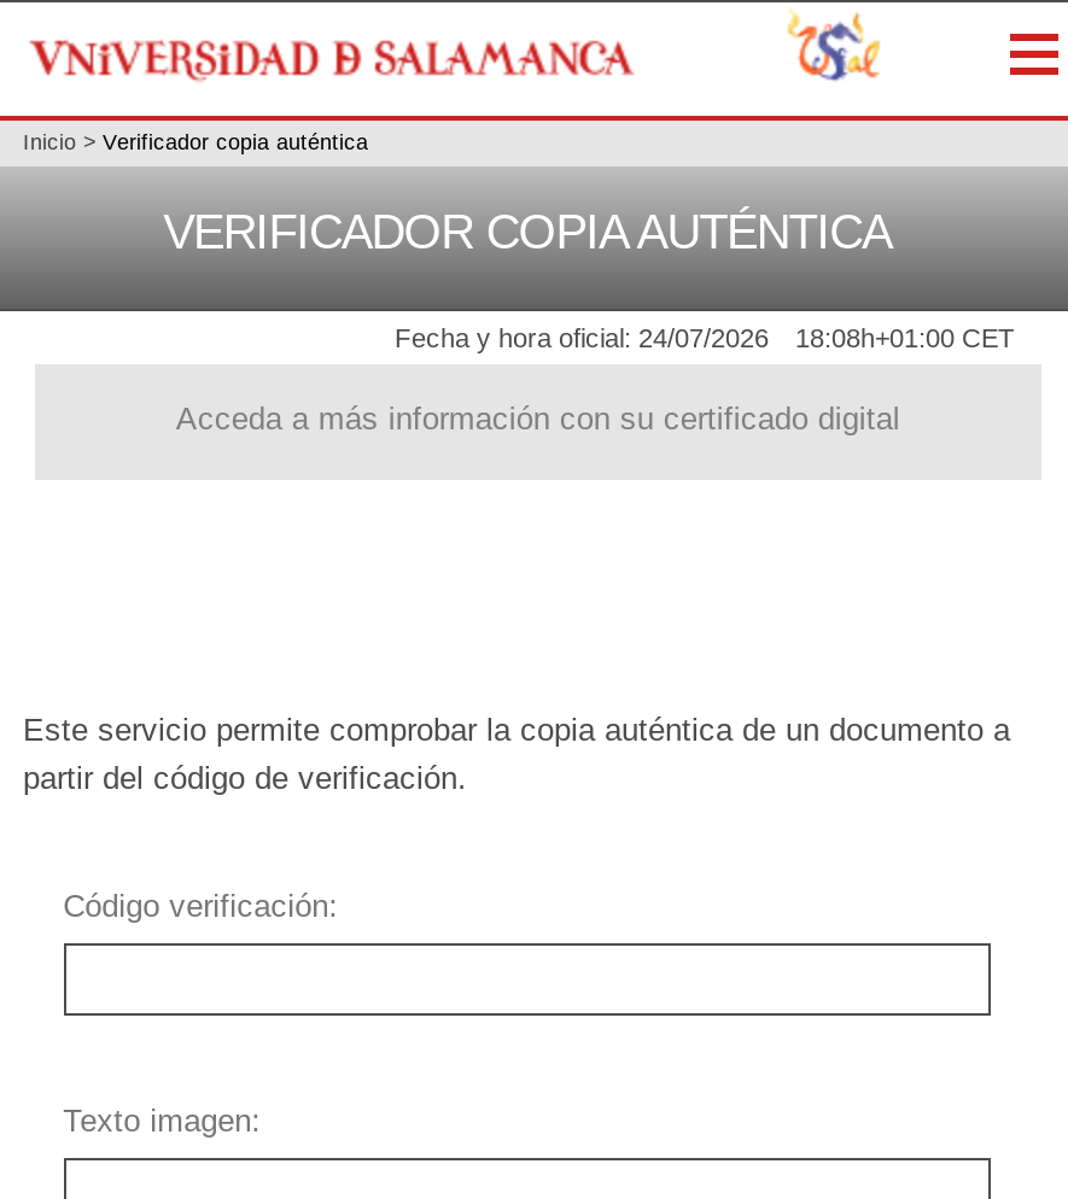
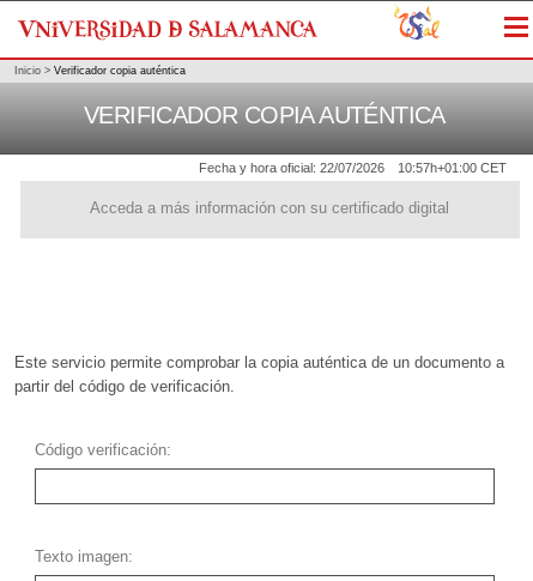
[395,324,769,353] Fecha y hora oficial: 24/07/2026 -> [199,161,384,175] Fecha y hora oficial: 22/07/2026
[795,324,1015,353] 18:08h+01:00 CET -> [398,161,507,175] 10:57h+01:00 CET

